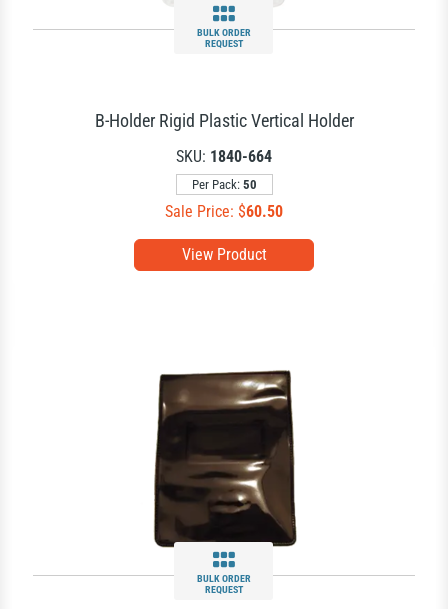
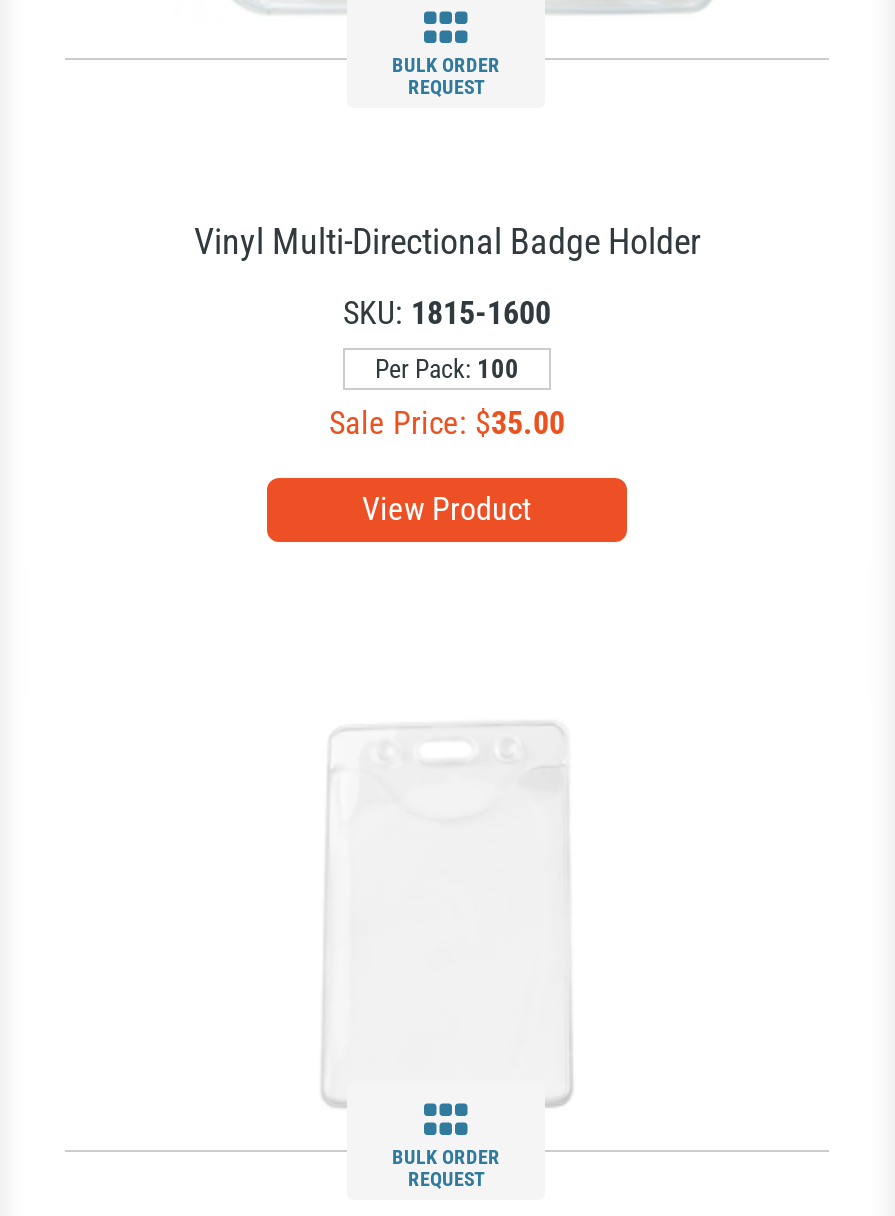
[94,110,353,131] B-Holder Rigid Plastic Vertical Holder -> [194,220,700,262] Vinyl Multi-Directional Badge Holder
[176,147,272,166] SKU: 1840-664 -> [343,294,551,332] SKU: 1815-1600
[191,177,256,192] Per Pack: 50 -> [375,354,519,384] Per Pack: 100
[165,202,283,221] Sale Price: $60.50 -> [329,404,565,442] Sale Price: $35.00
[153,370,298,553] [image] -> none

